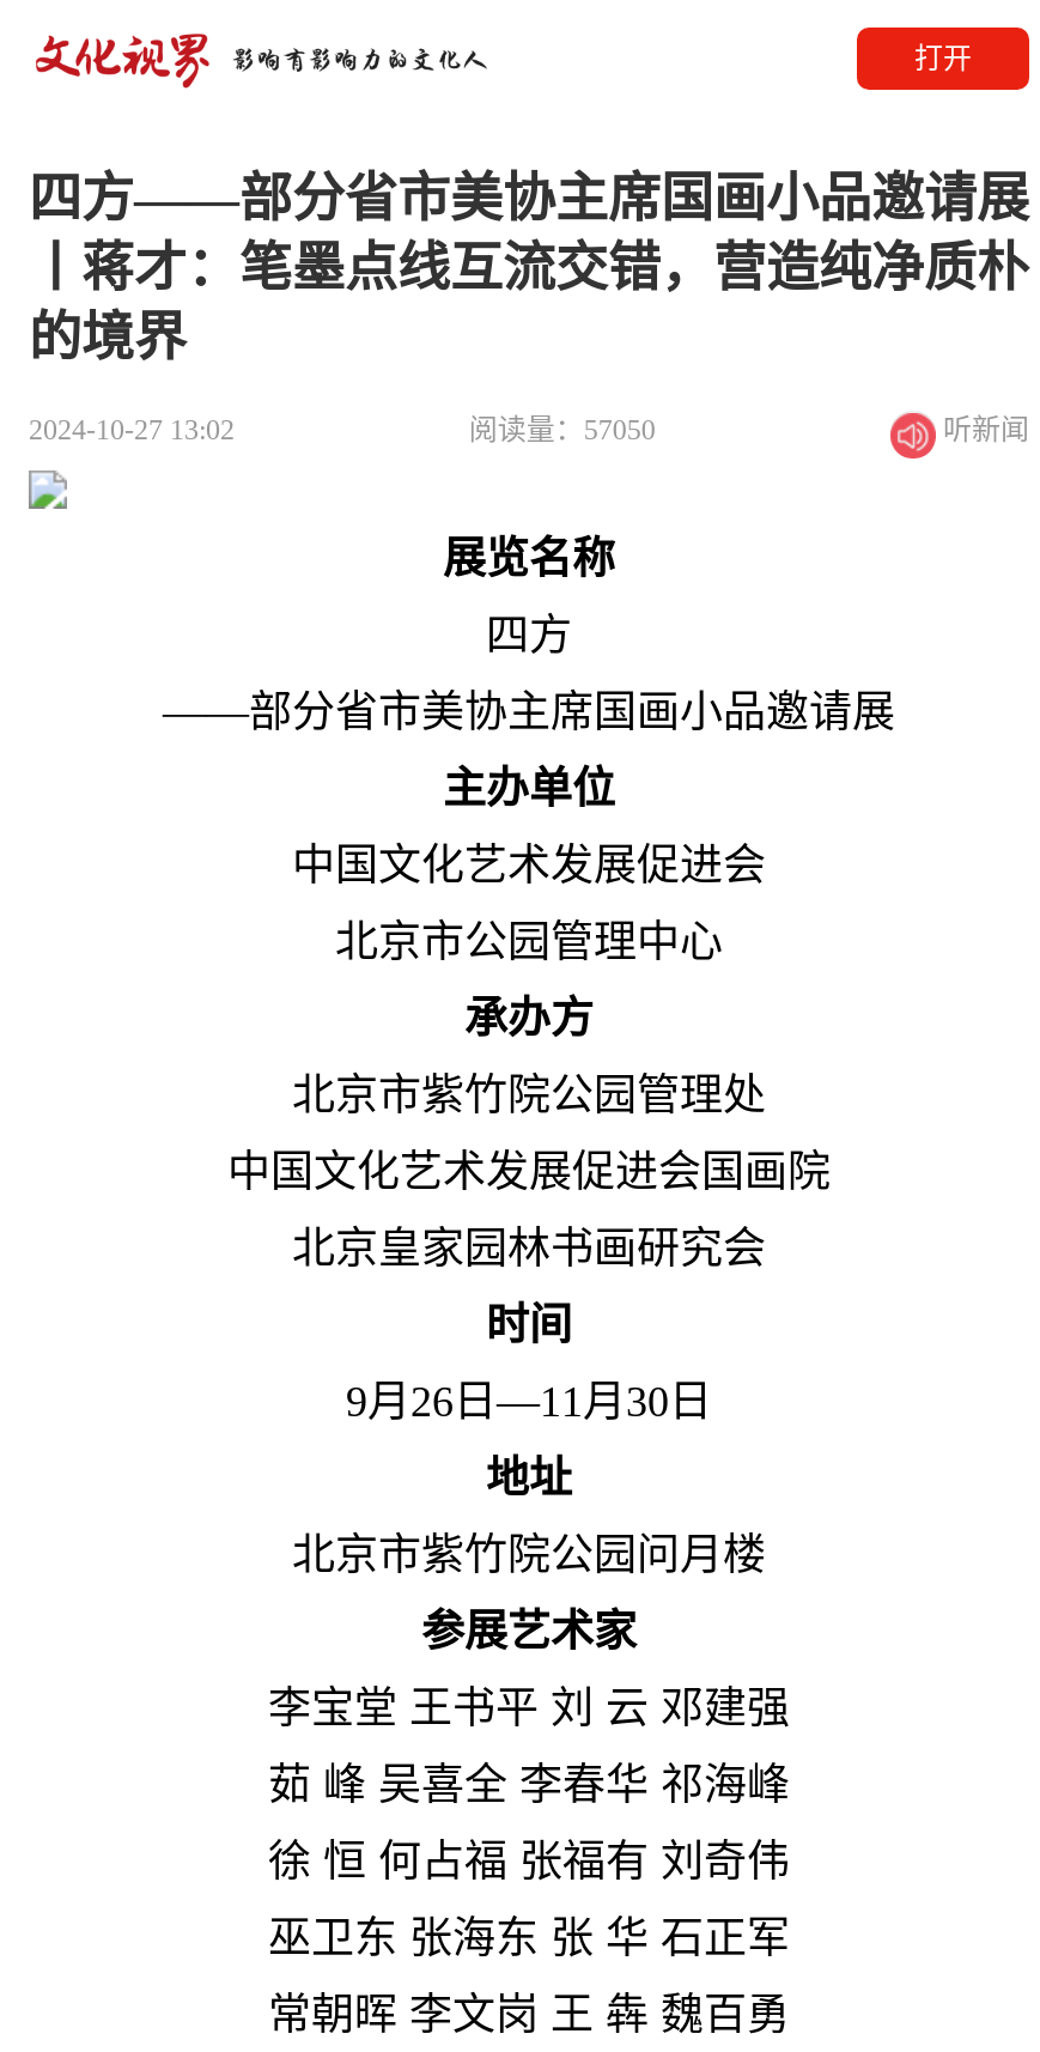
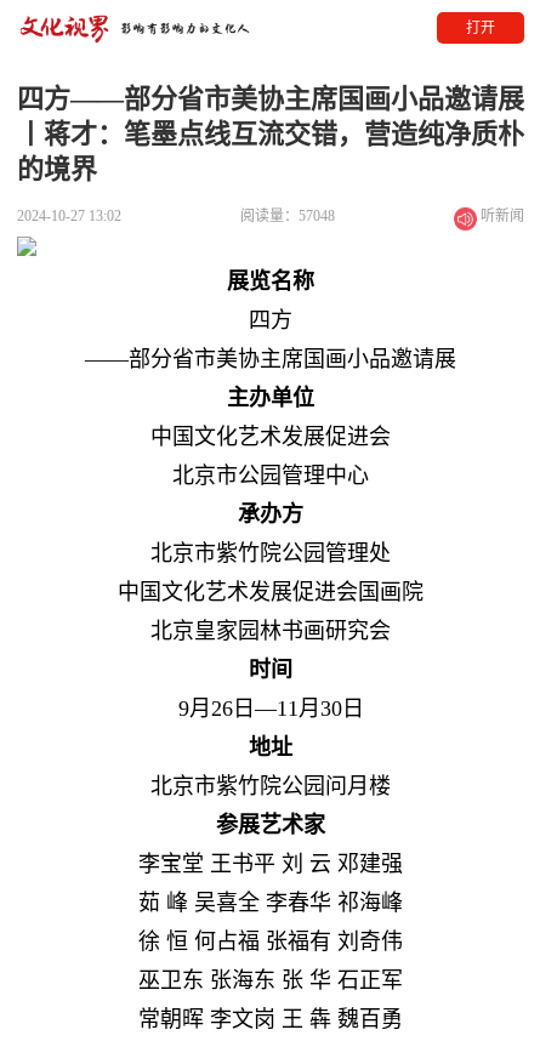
[469,414,656,448] 阅读量：57050 -> [240,208,335,225] 阅读量：57048

